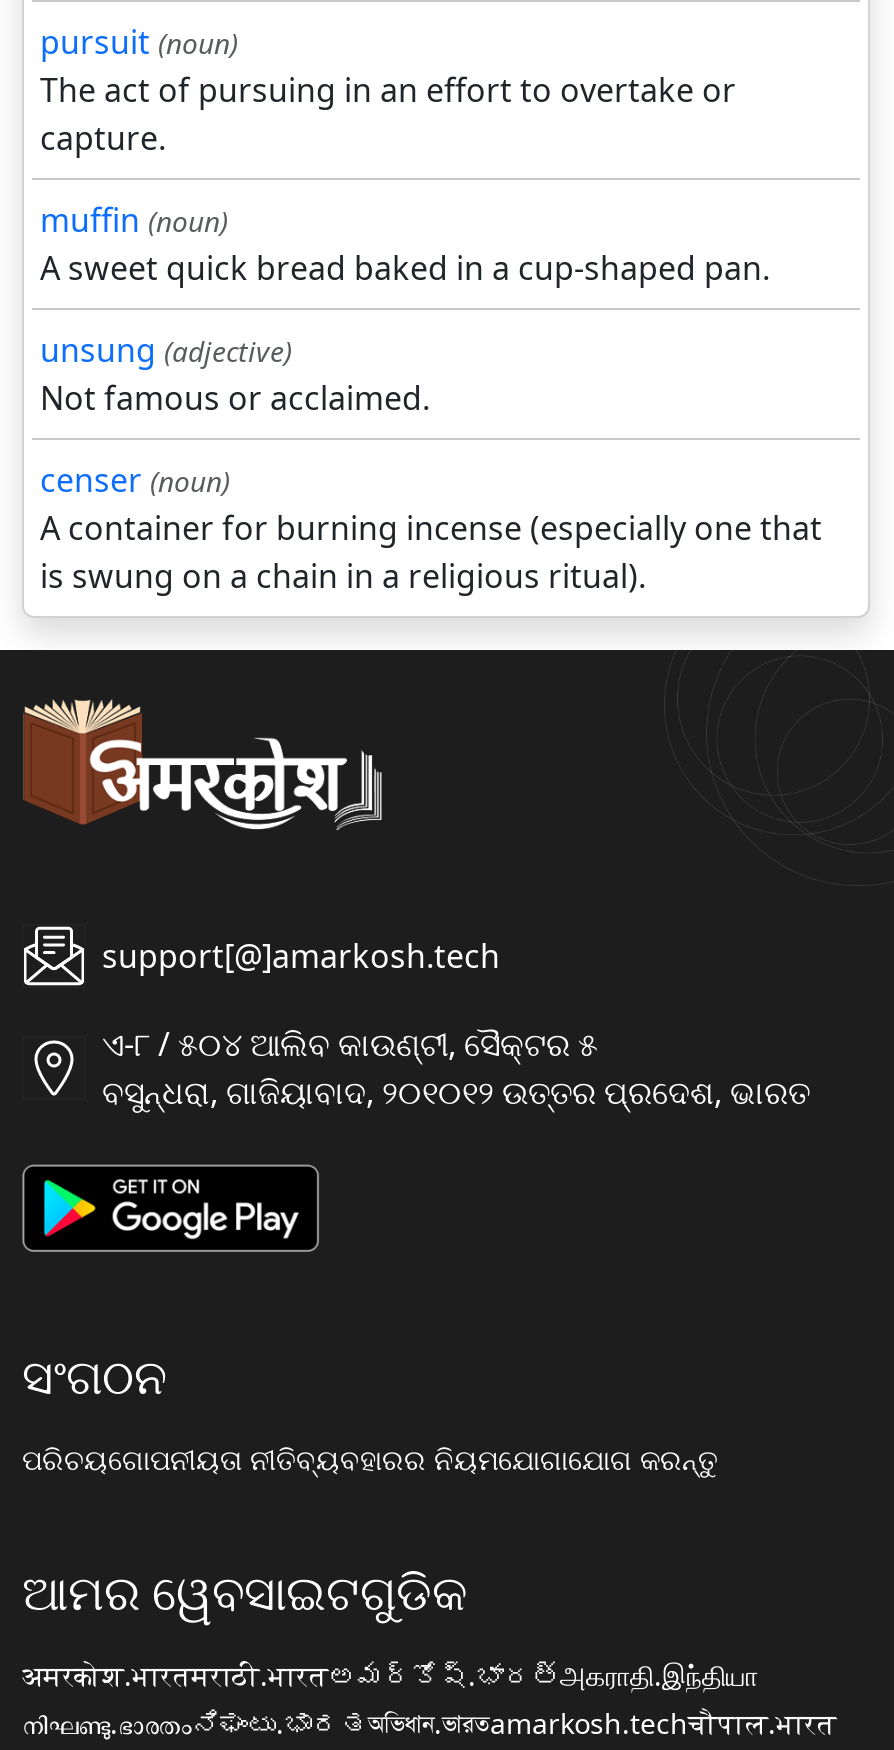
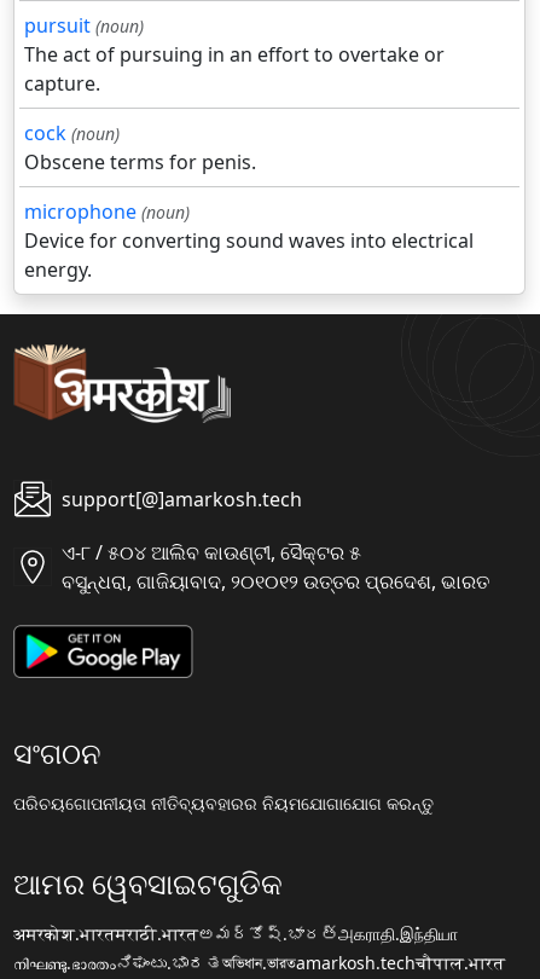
[40,198,822,598] muffin (noun) | A sweet quick bread baked in a cup-shaped pan. | unsung (adjective) | Not famous or acclaimed. | censer (noun) | A container for burning incense (especially one that | is swung on a chain in a religious ritual). -> [24,120,474,283] cock (noun) | Obscene terms for penis. | microphone (noun) | Device for converting sound waves into electrical | energy.

